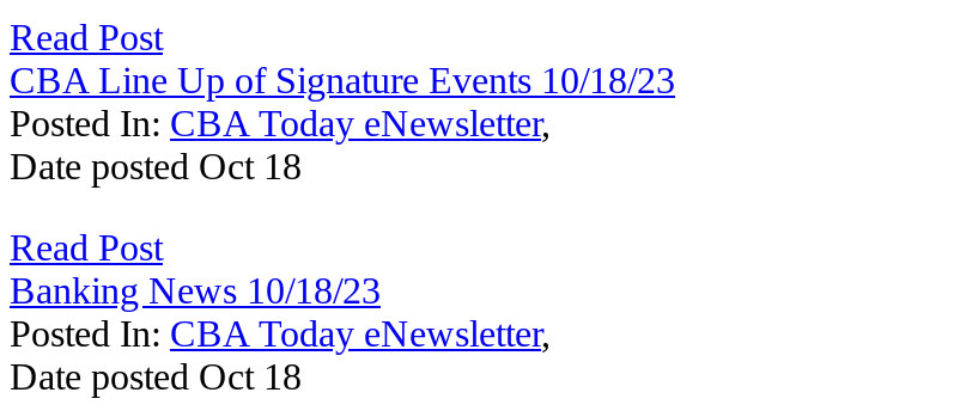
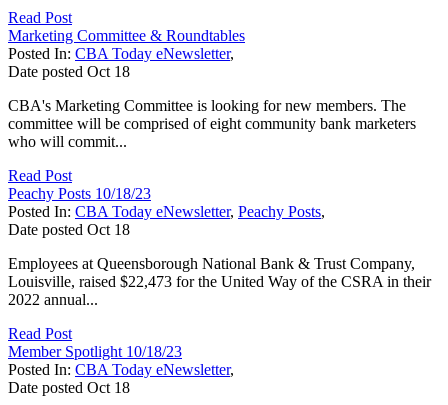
[10,60,675,100] CBA Line Up of Signature Events 10/18/23 -> [8,27,245,44] Marketing Committee & Roundtables
none -> [8,97,416,150] CBA's Marketing Committee is looking for new members. The | committee will be comprised of eight community bank marketers | who will commit...
[10,270,381,310] Banking News 10/18/23 -> [8,185,431,360] Peachy Posts 10/18/23 | Posted In: CBA Today eNewsletter, Peachy Posts, | Date posted Oct 18 | Employees at Queensborough National Bank & Trust Company, | Louisville, raised $22,473 for the United Way of the CSRA in their | 2022 annual... | Read Post | Member Spotlight 10/18/23

